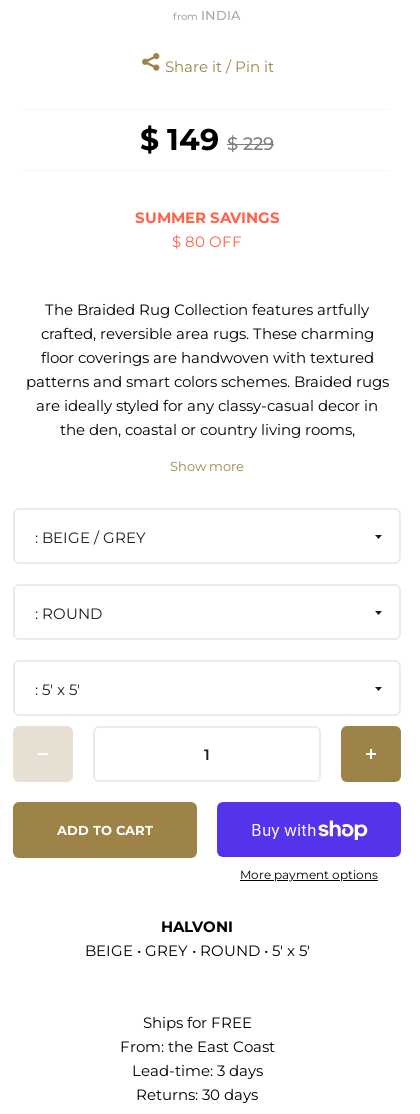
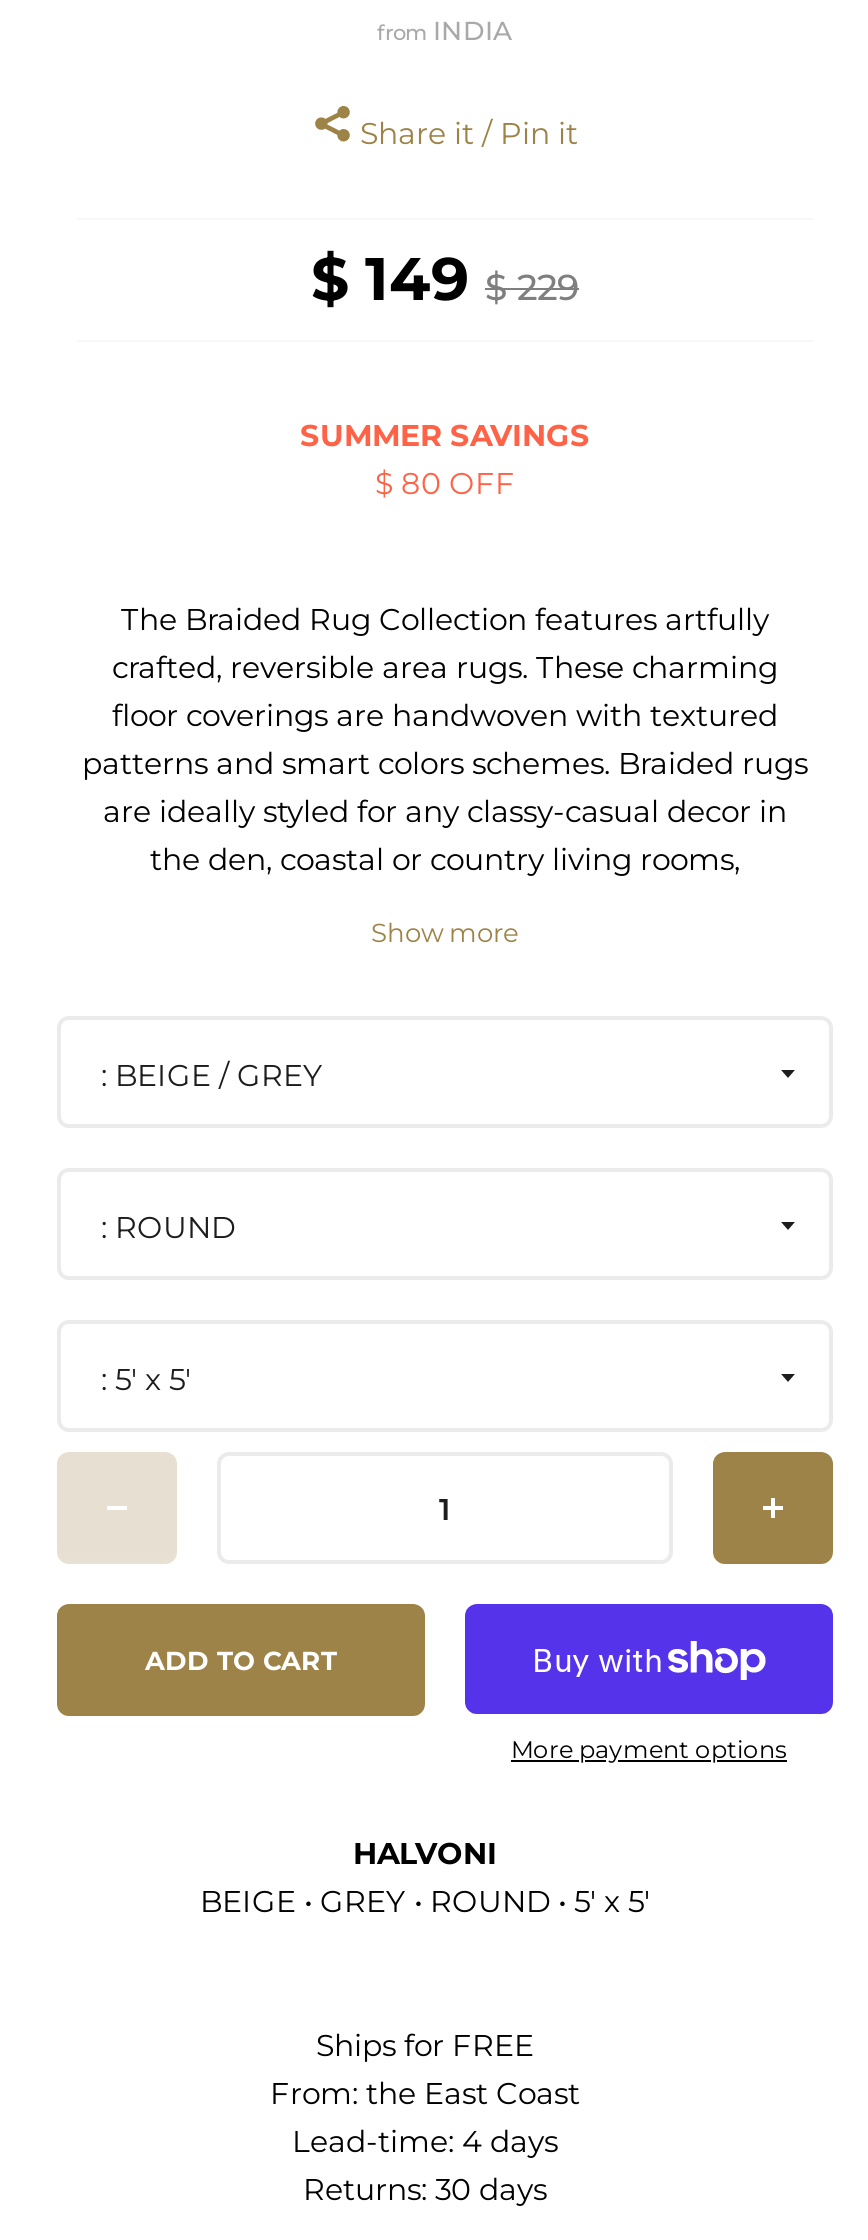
[131,1061,262,1080] Lead-time: 3 days -> [292,2123,558,2161] Lead-time: 4 days

